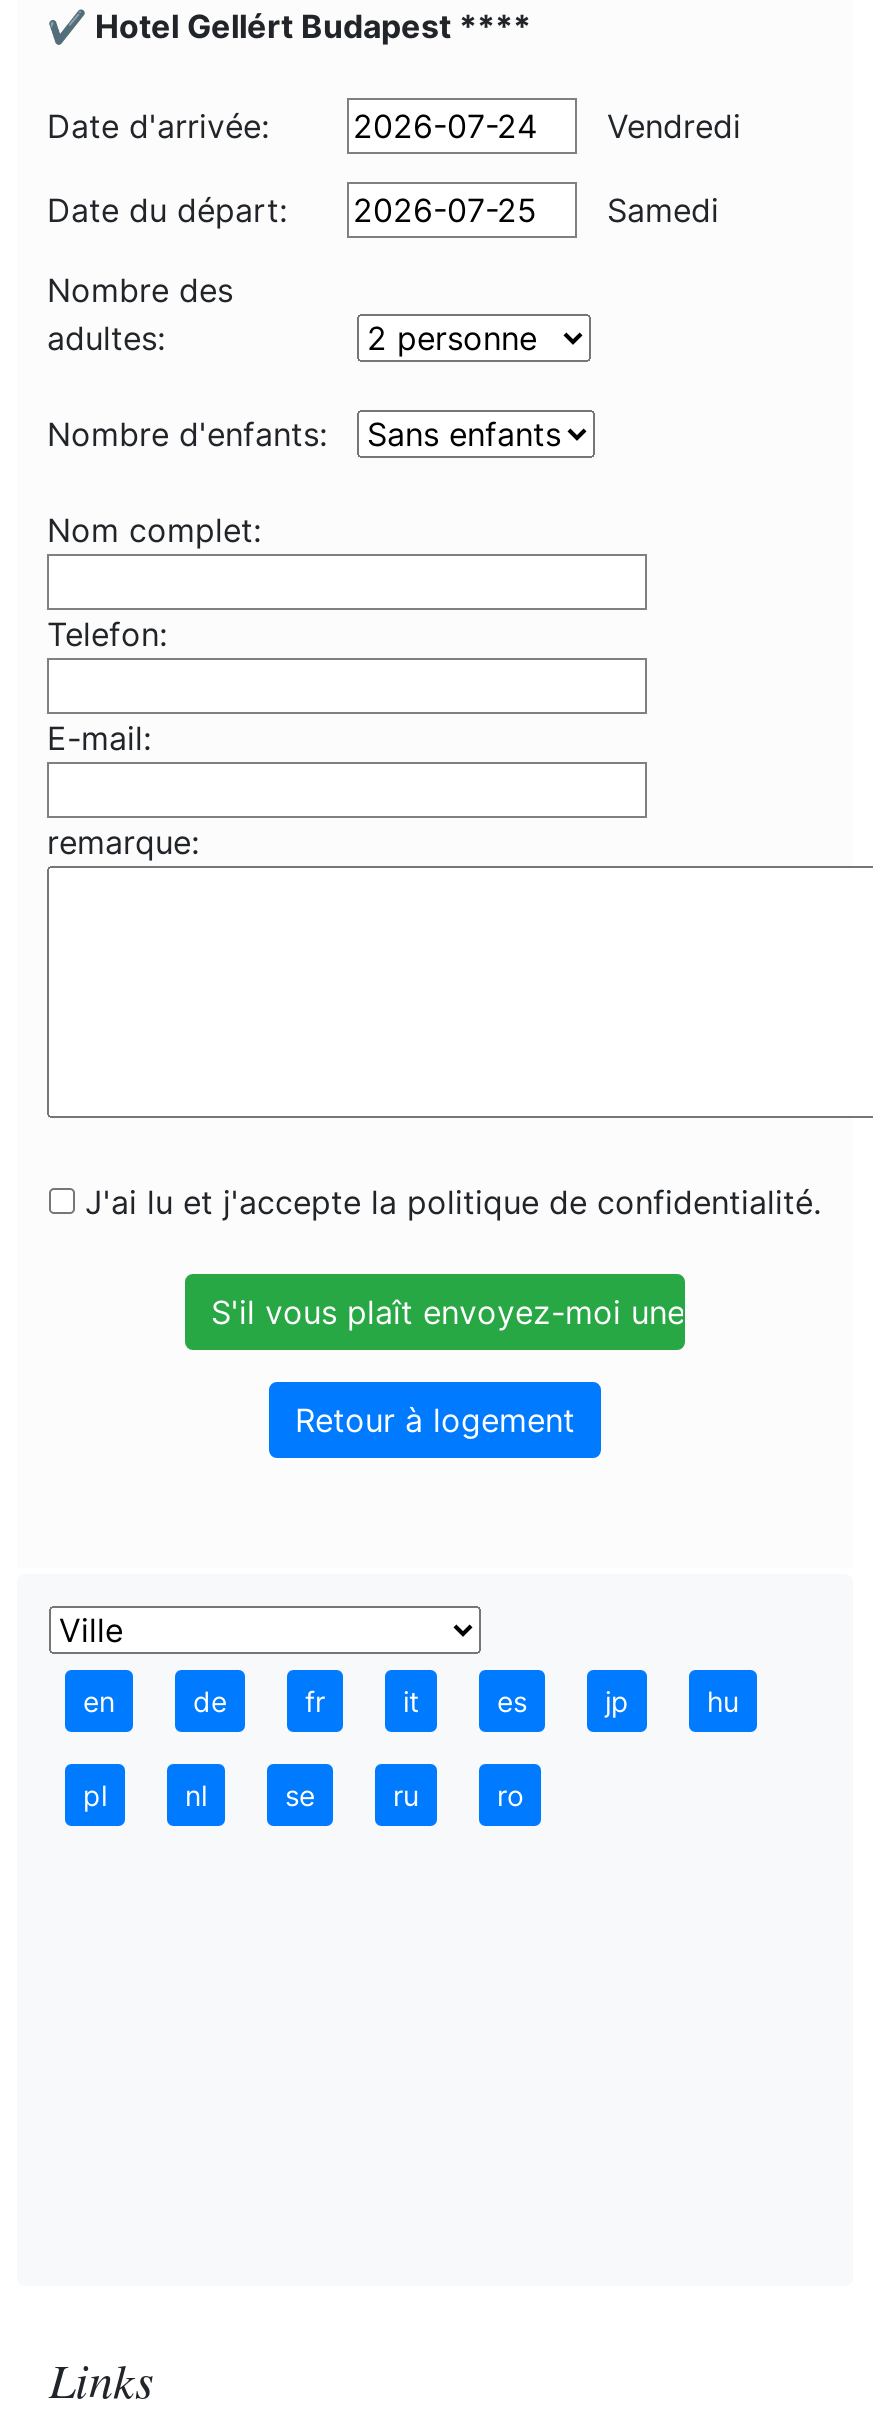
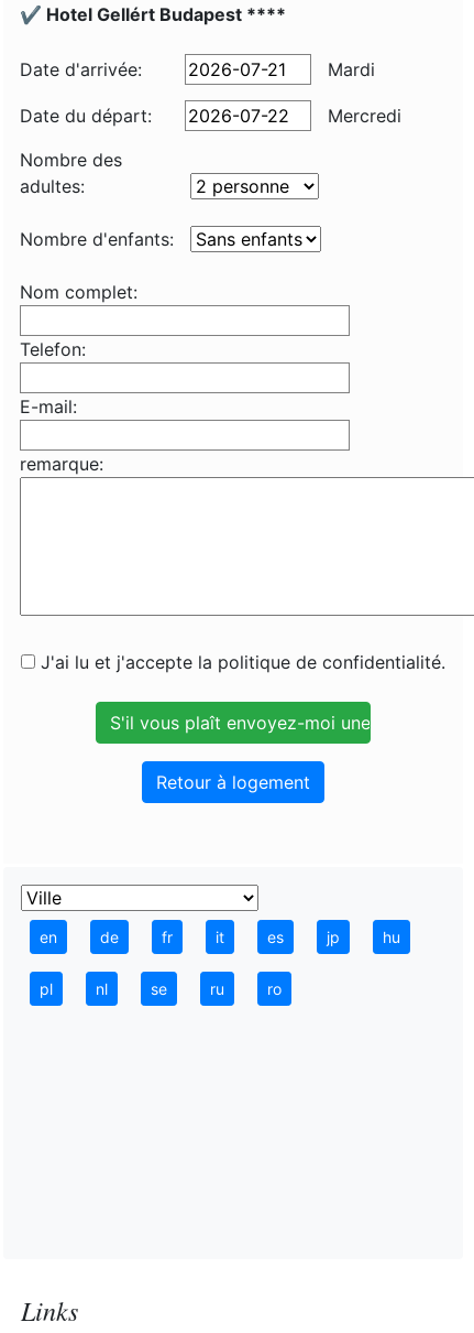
[597,106,741,146] Vendredi -> [322,58,375,80] Mardi
[597,190,719,230] Samedi -> [322,105,401,127] Mercredi

